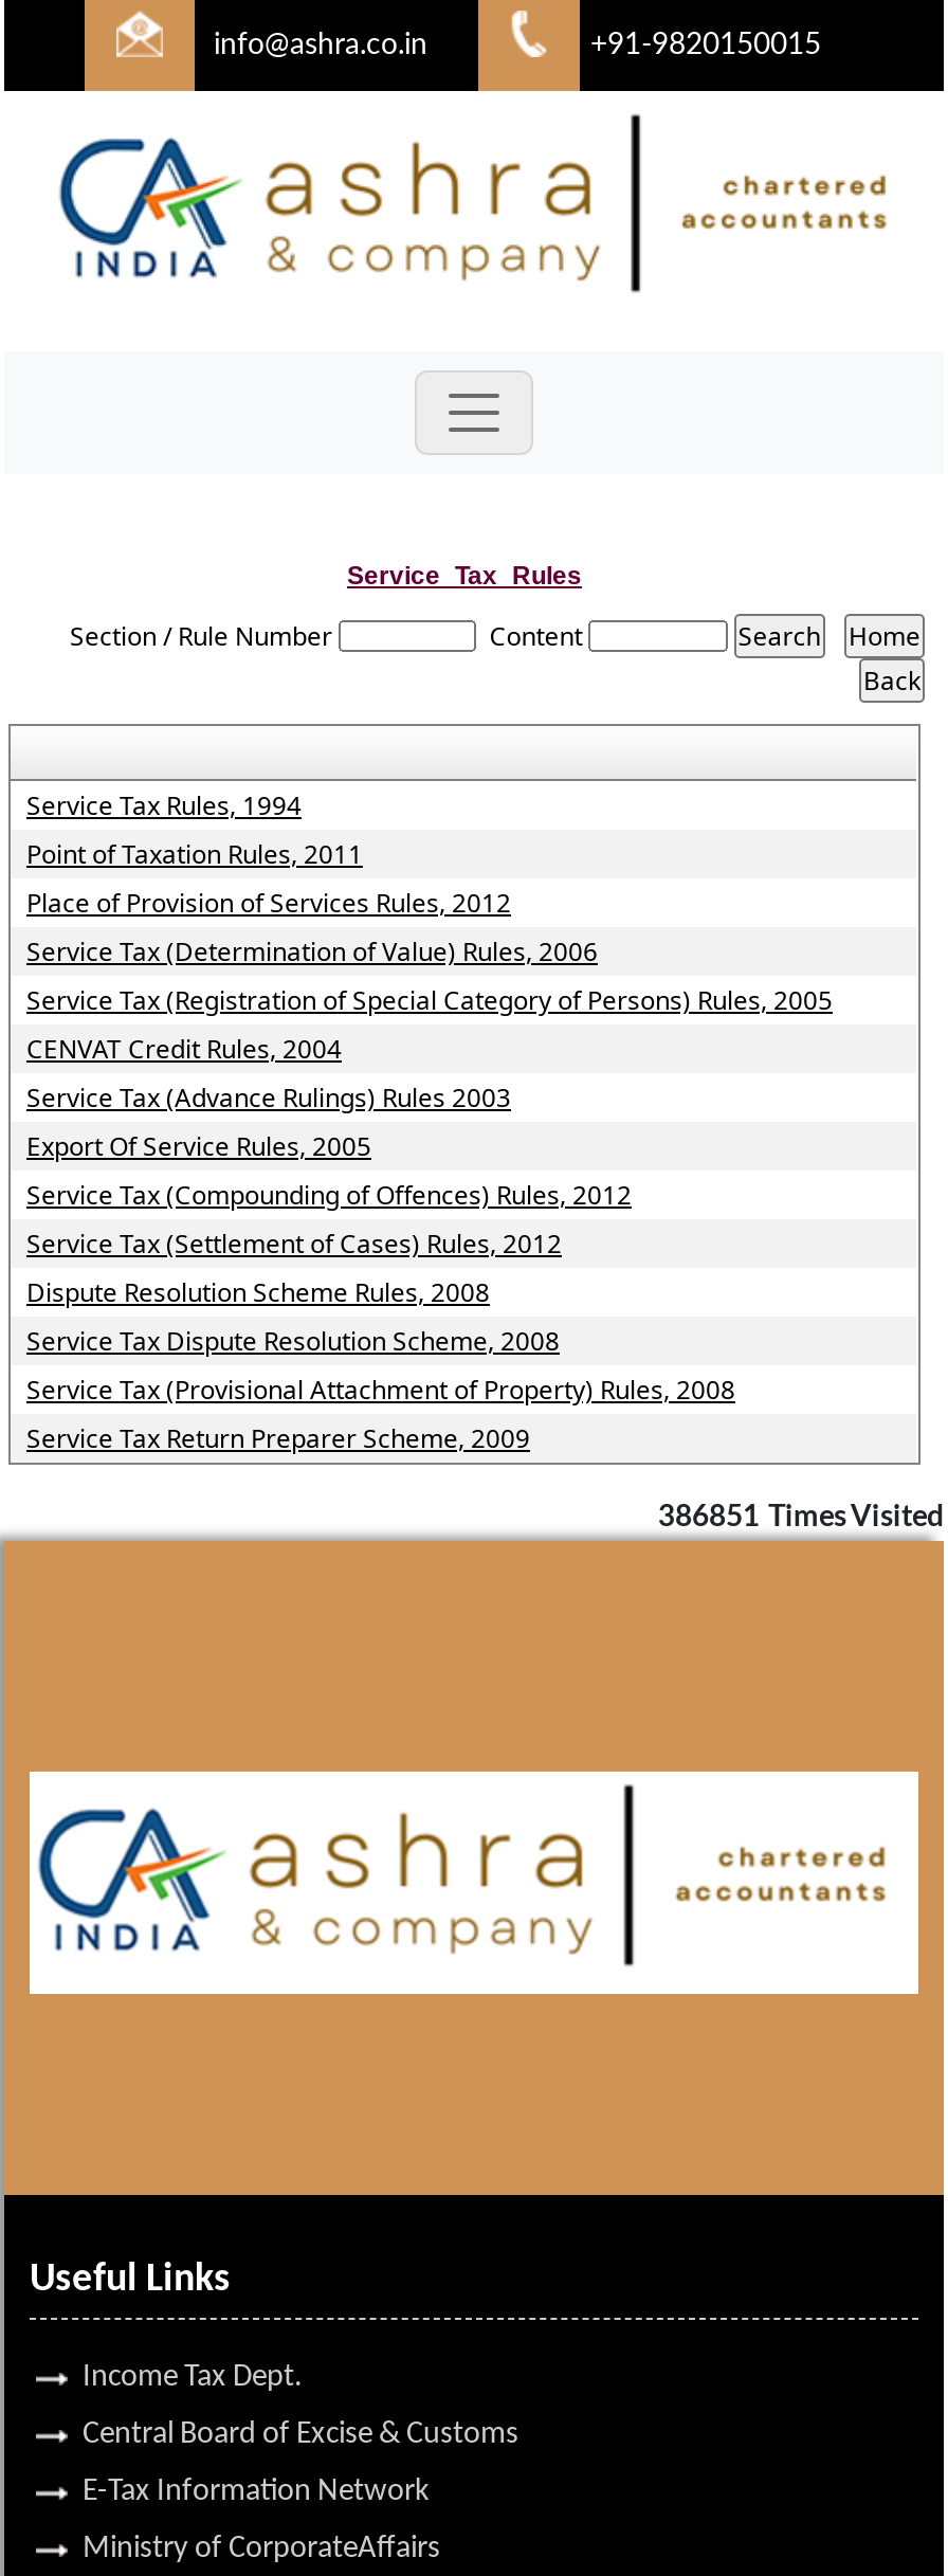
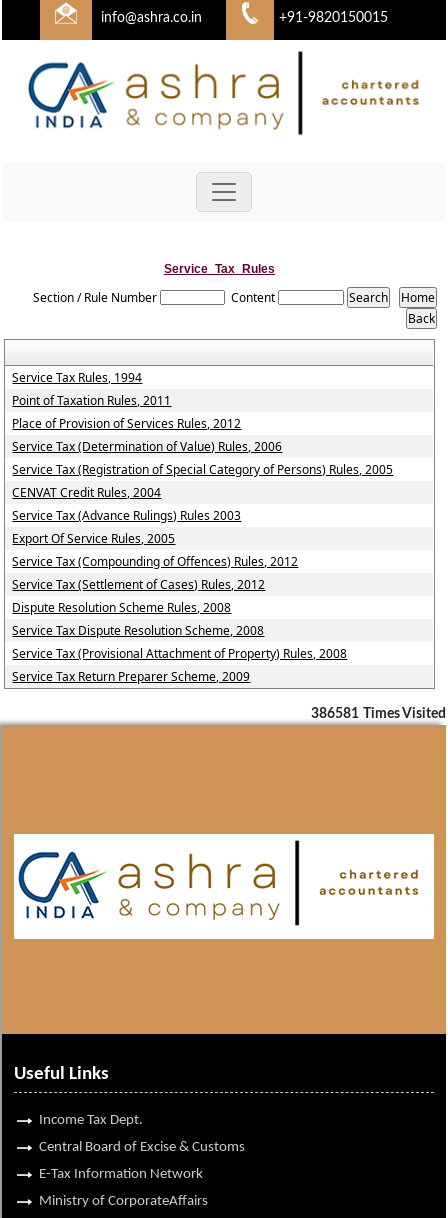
[658,1503,944,1532] 386851 Times Visited -> [311,707,446,721] 386581 Times Visited

